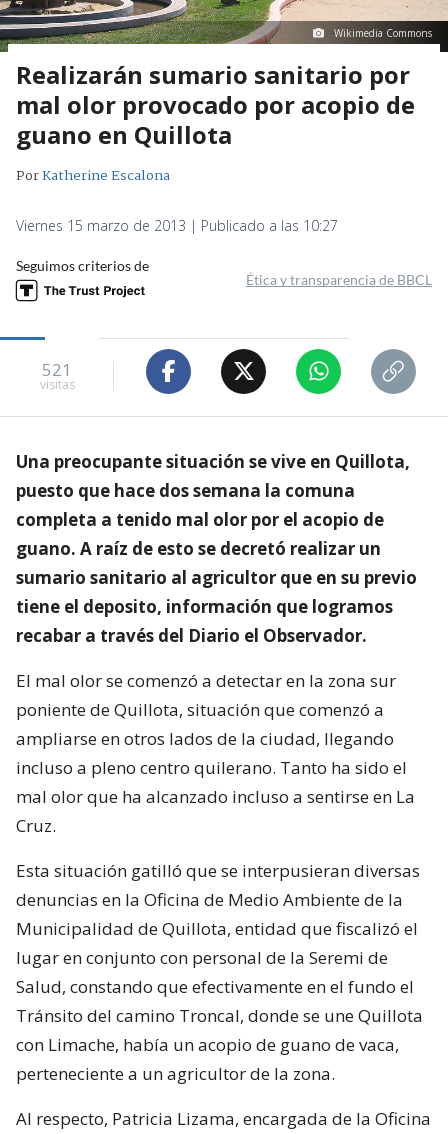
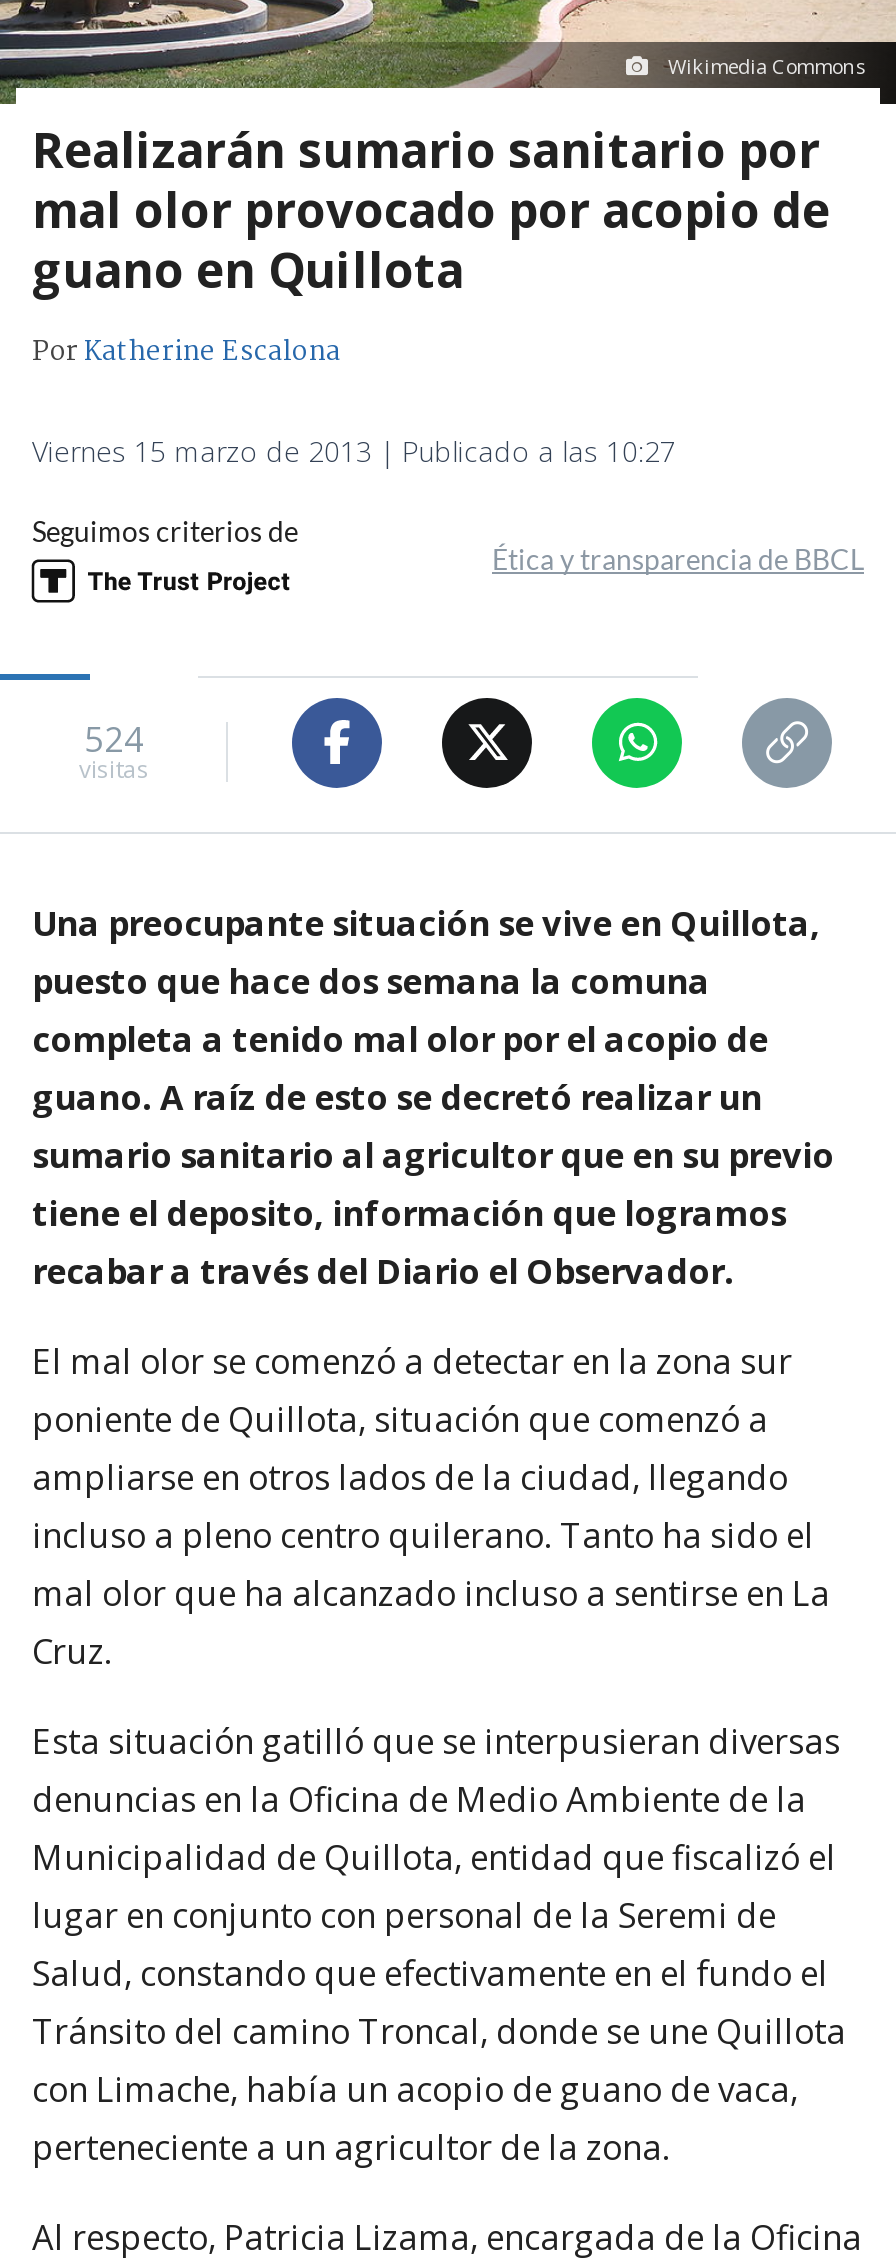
[42,358,72,381] 521 -> [84,717,144,763] 524

